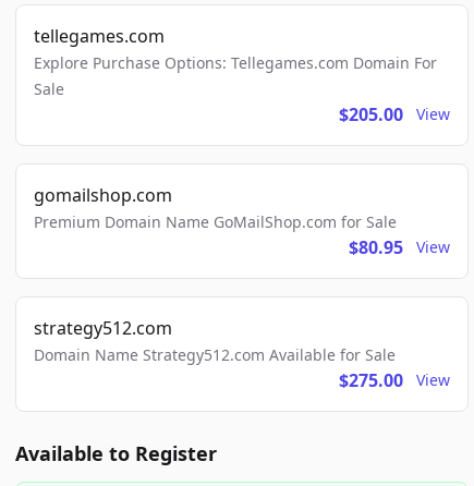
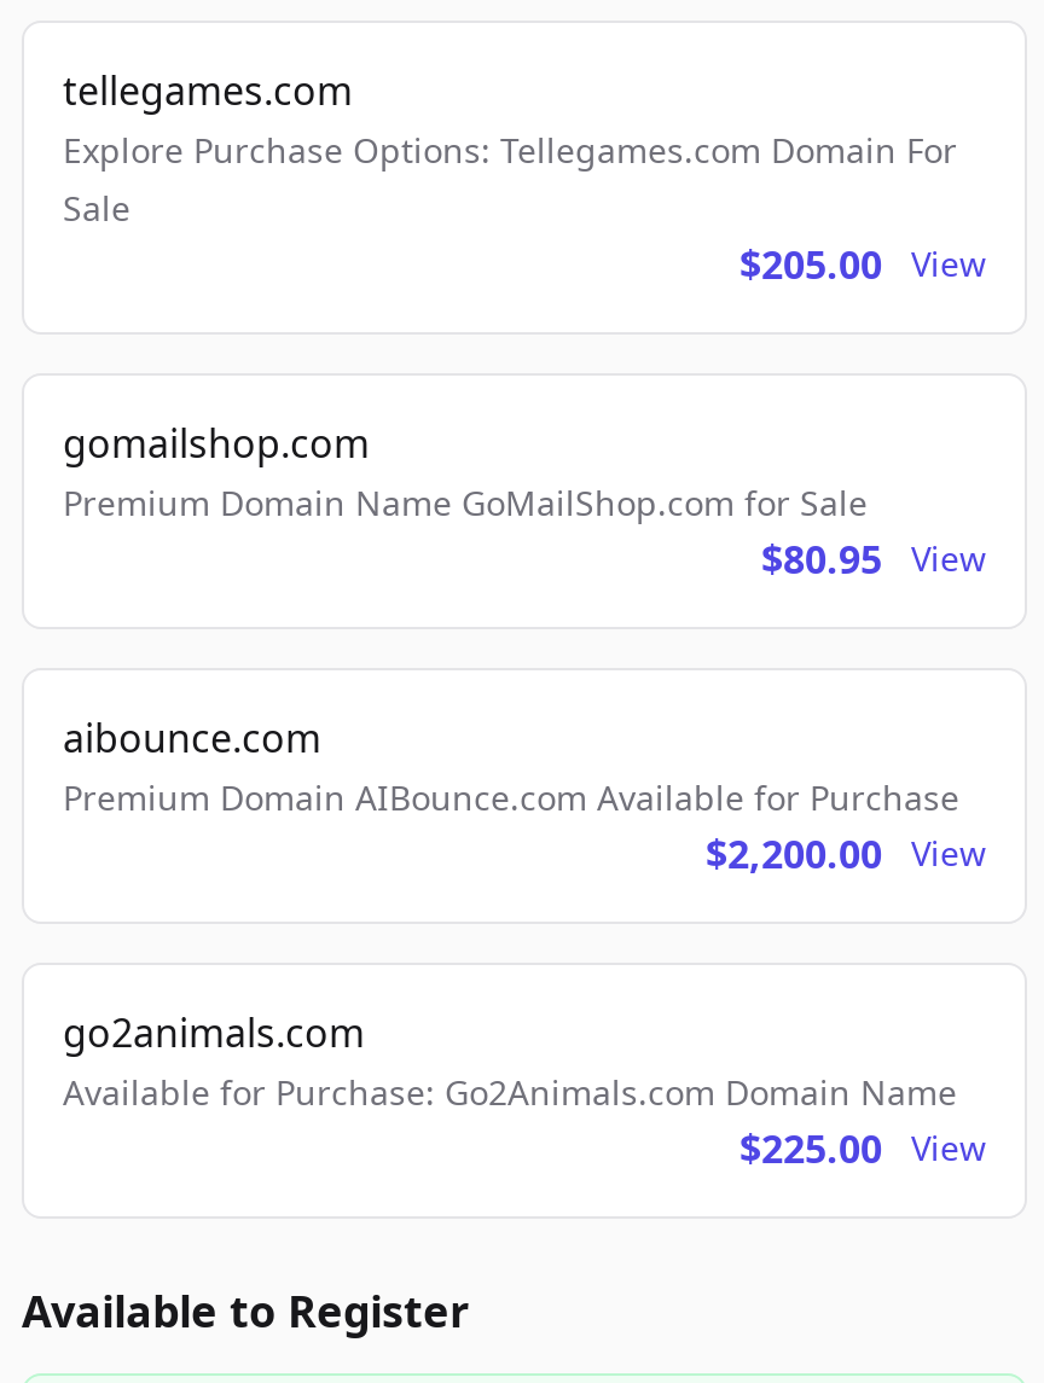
[34,316,403,392] strategy512.com | Domain Name Strategy512.com Available for Sale | $275.00 -> [63,711,986,1175] aibounce.com | Premium Domain AIBounce.com Available for Purchase | $2,200.00 | View | go2animals.com | Available for Purchase: Go2Animals.com Domain Name | $225.00

